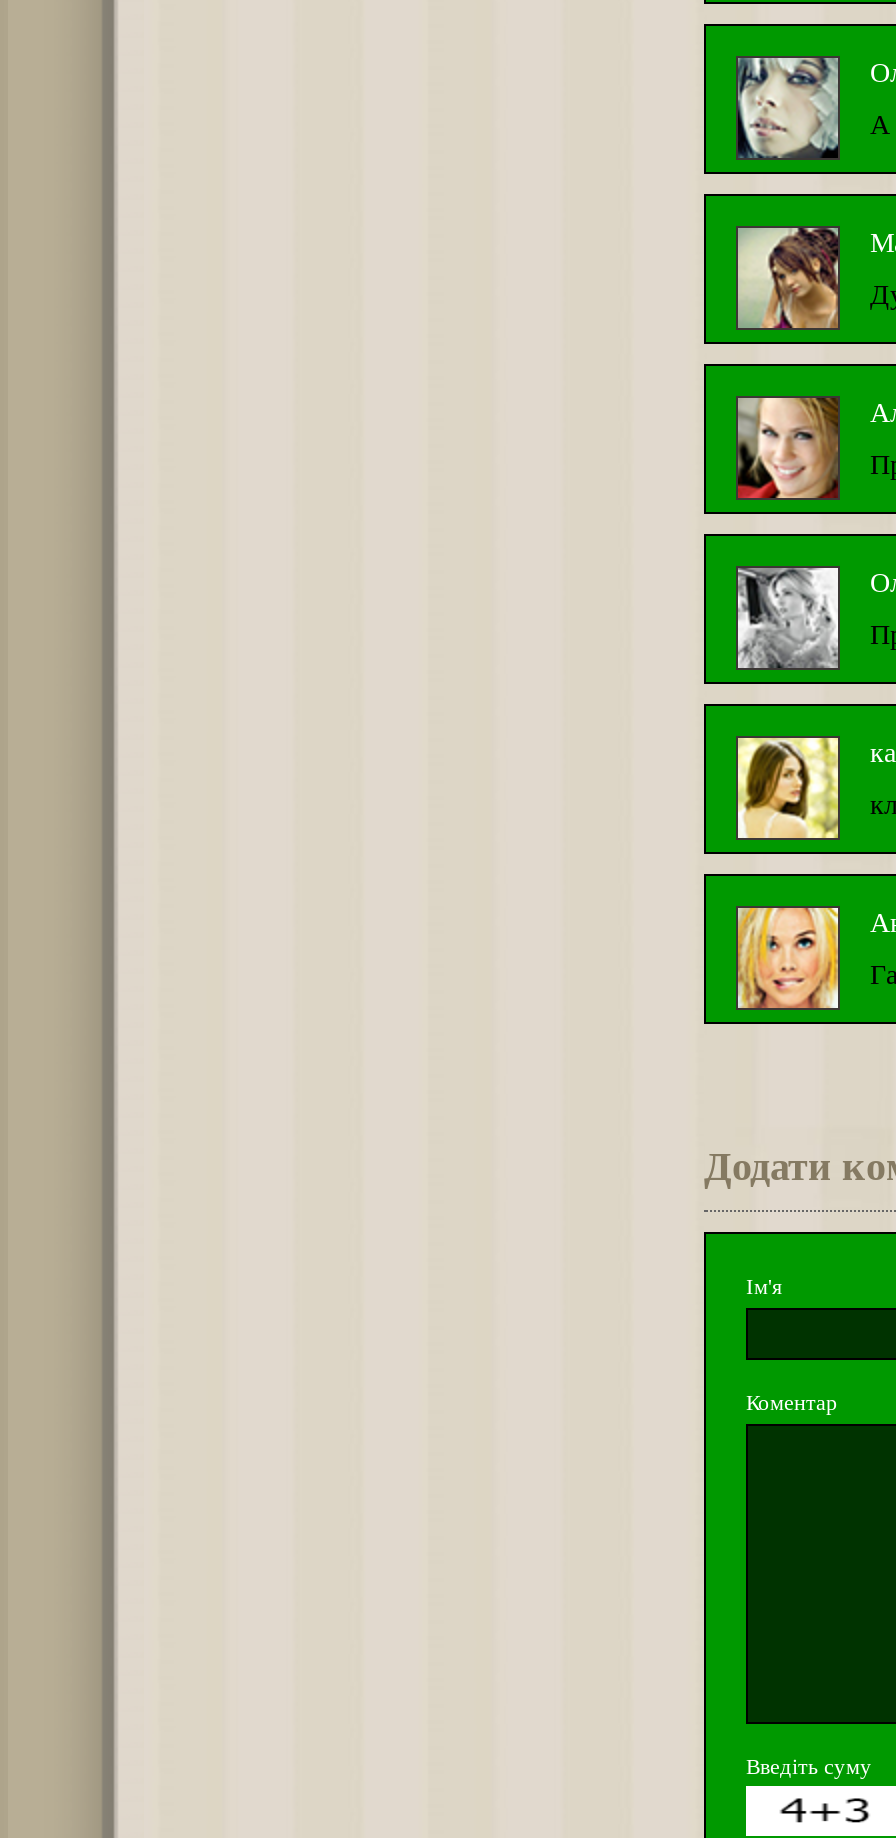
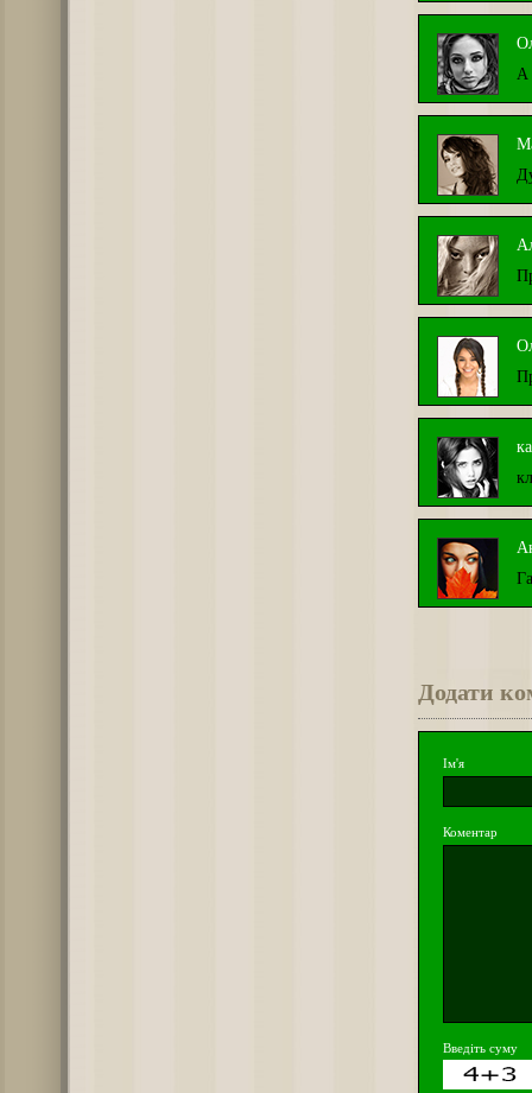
[736,56,840,158] [image] -> [437,33,499,94] [image]
[738,226,840,330] [image] -> [438,134,499,196] [image]
[736,396,840,500] [image] -> [437,235,499,297] [image]
[736,566,840,670] [image] -> [438,336,498,398] [image]
[736,736,840,840] [image] -> [437,437,499,498] [image]
[736,906,840,1010] [image] -> [437,538,499,599] [image]

